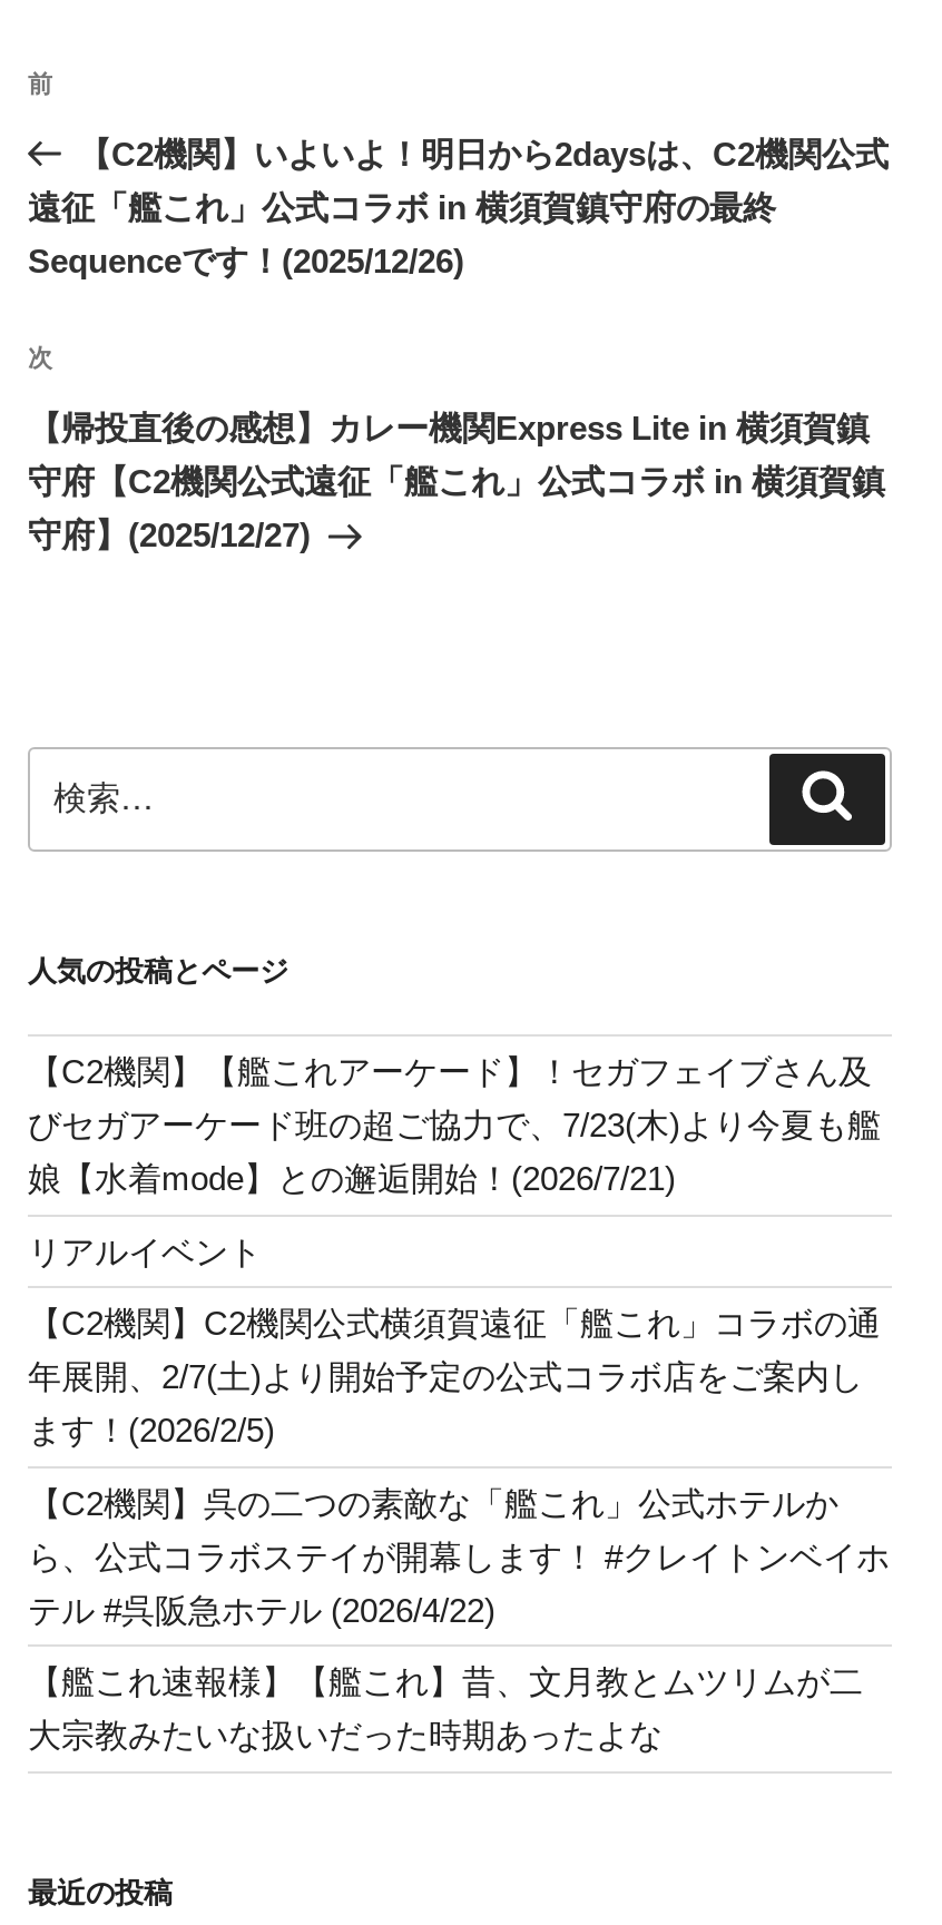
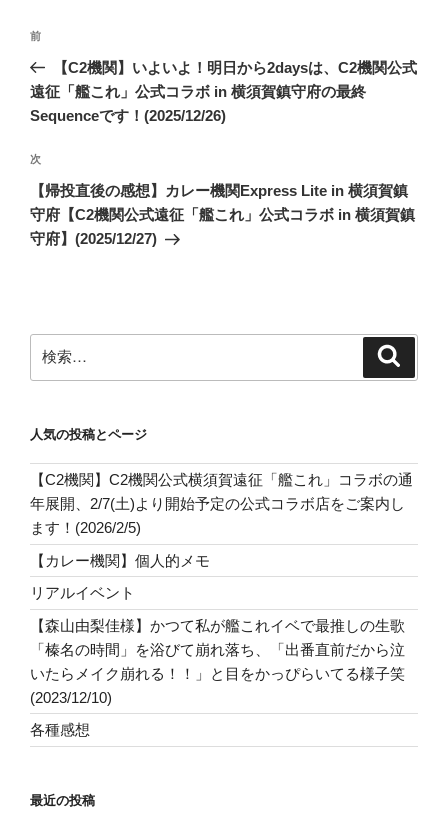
[28,1052,881,1197] 【C2機関】【艦これアーケード】！セガフェイブさん及 | びセガアーケード班の超ご協力で、7/23(木)より今夏も艦 | 娘【水着mode】との邂逅開始！(2026/7/21) -> none
moved [28,1231,262,1269] -> [30,584,135,601]: リアルイベント
moved [28,1304,881,1448] -> [30,471,413,536]: 【C2機関】C2機関公式横須賀遠征「艦これ」コラボの通 | 年展開、2/7(土)より開始予定の公式コラボ店をご案内し | ます！(2026/2/5)
[28,1483,890,1754] 【C2機関】呉の二つの素敵な「艦これ」公式ホテルか | ら、公式コラボステイが開幕します！ #クレイトンベイホ | テル #呉阪急ホテル (2026/4/22) | 【艦これ速報様】【艦これ】昔、文月教とムツリムが二 | 大宗教みたいな扱いだった時期あったよな -> [30,551,405,738] 【カレー機関】個人的メモ | 【森山由梨佳様】かつて私が艦これイベで最推しの生歌 | 「榛名の時間」を浴びて崩れ落ち、「出番直前だから泣 | いたらメイク崩れる！！」と目をかっぴらいてる様子笑 | (2023/12/10) | 各種感想

